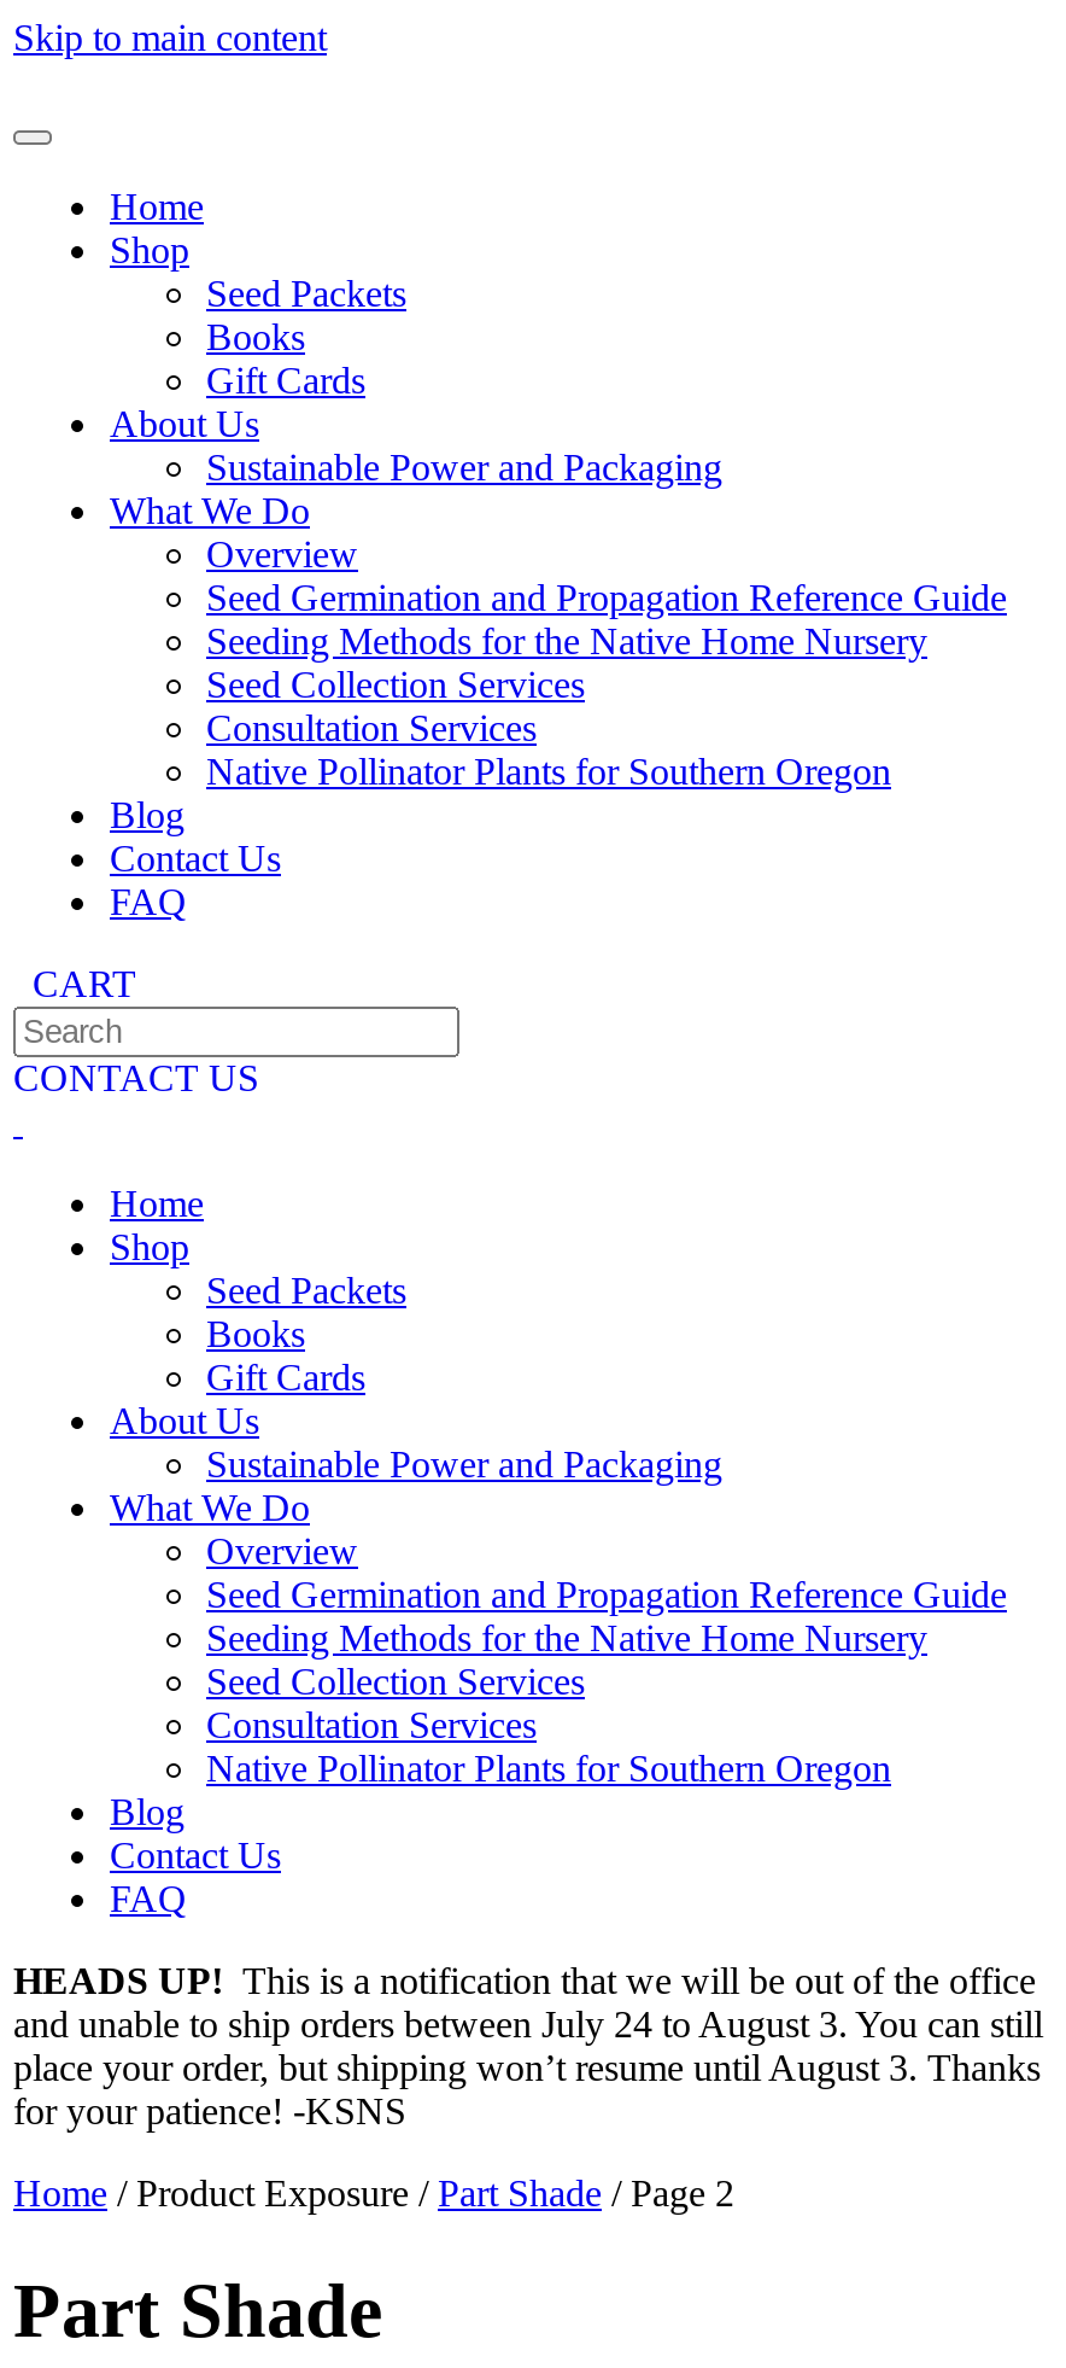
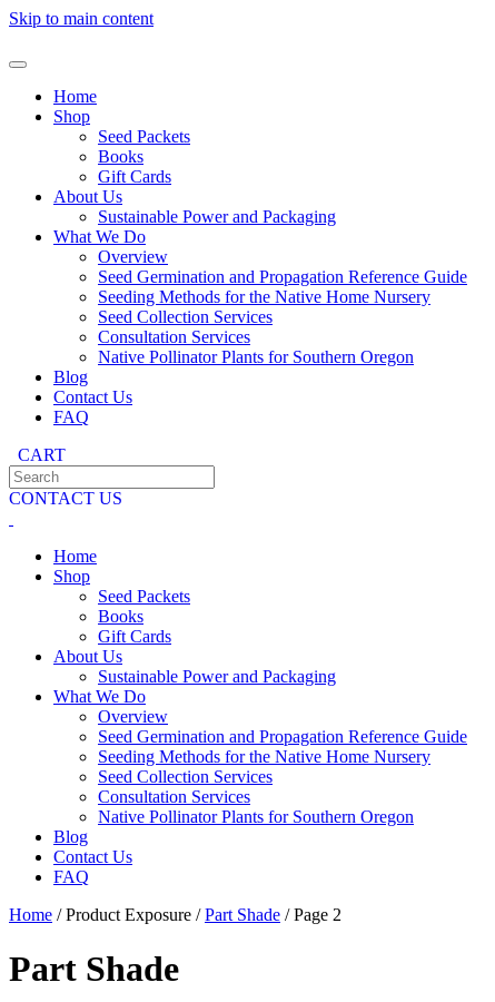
[13,1960,1043,2131] HEADS UP! This is a notification that we will be out of the office | and unable to ship orders between July 24 to August 3. You can still | place your order, but shipping won’t resume until August 3. Thanks | for your patience! -KSNS -> none

